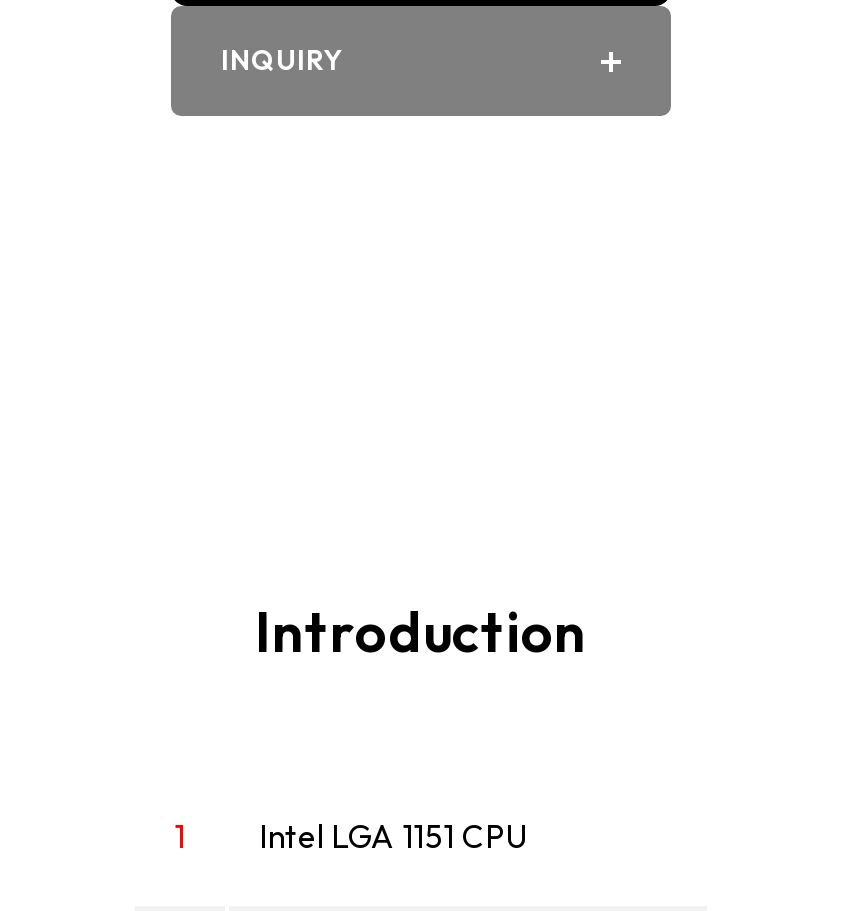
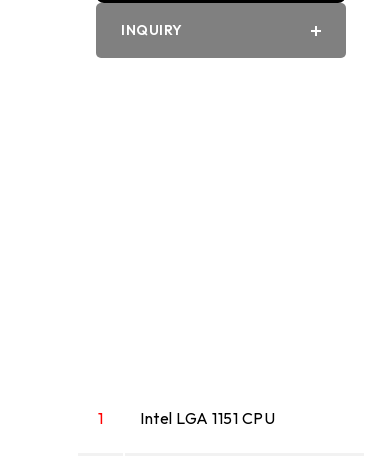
[255,597,587,667] Introduction -> none

